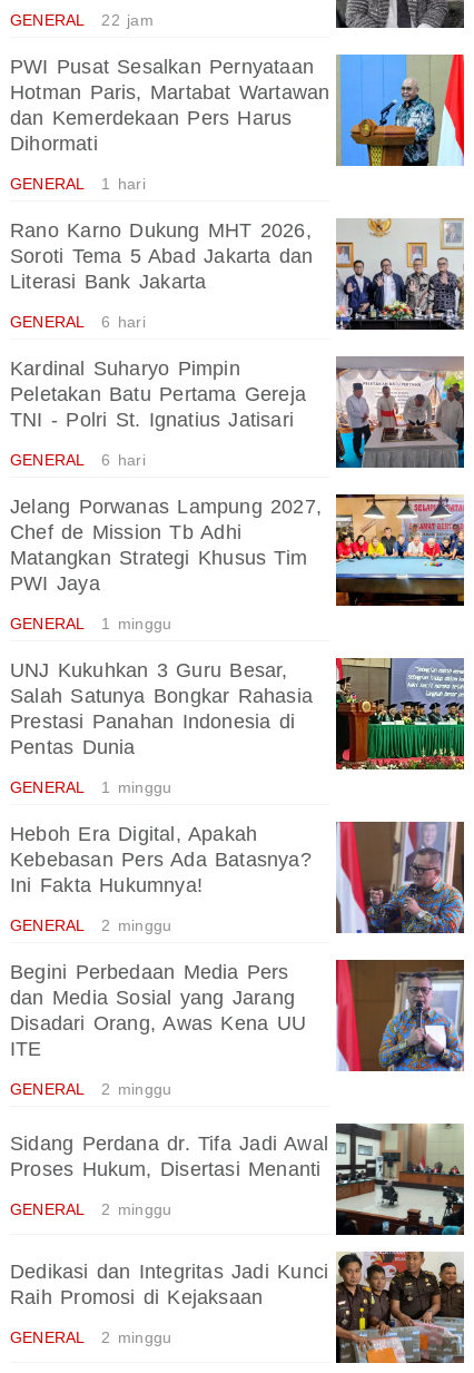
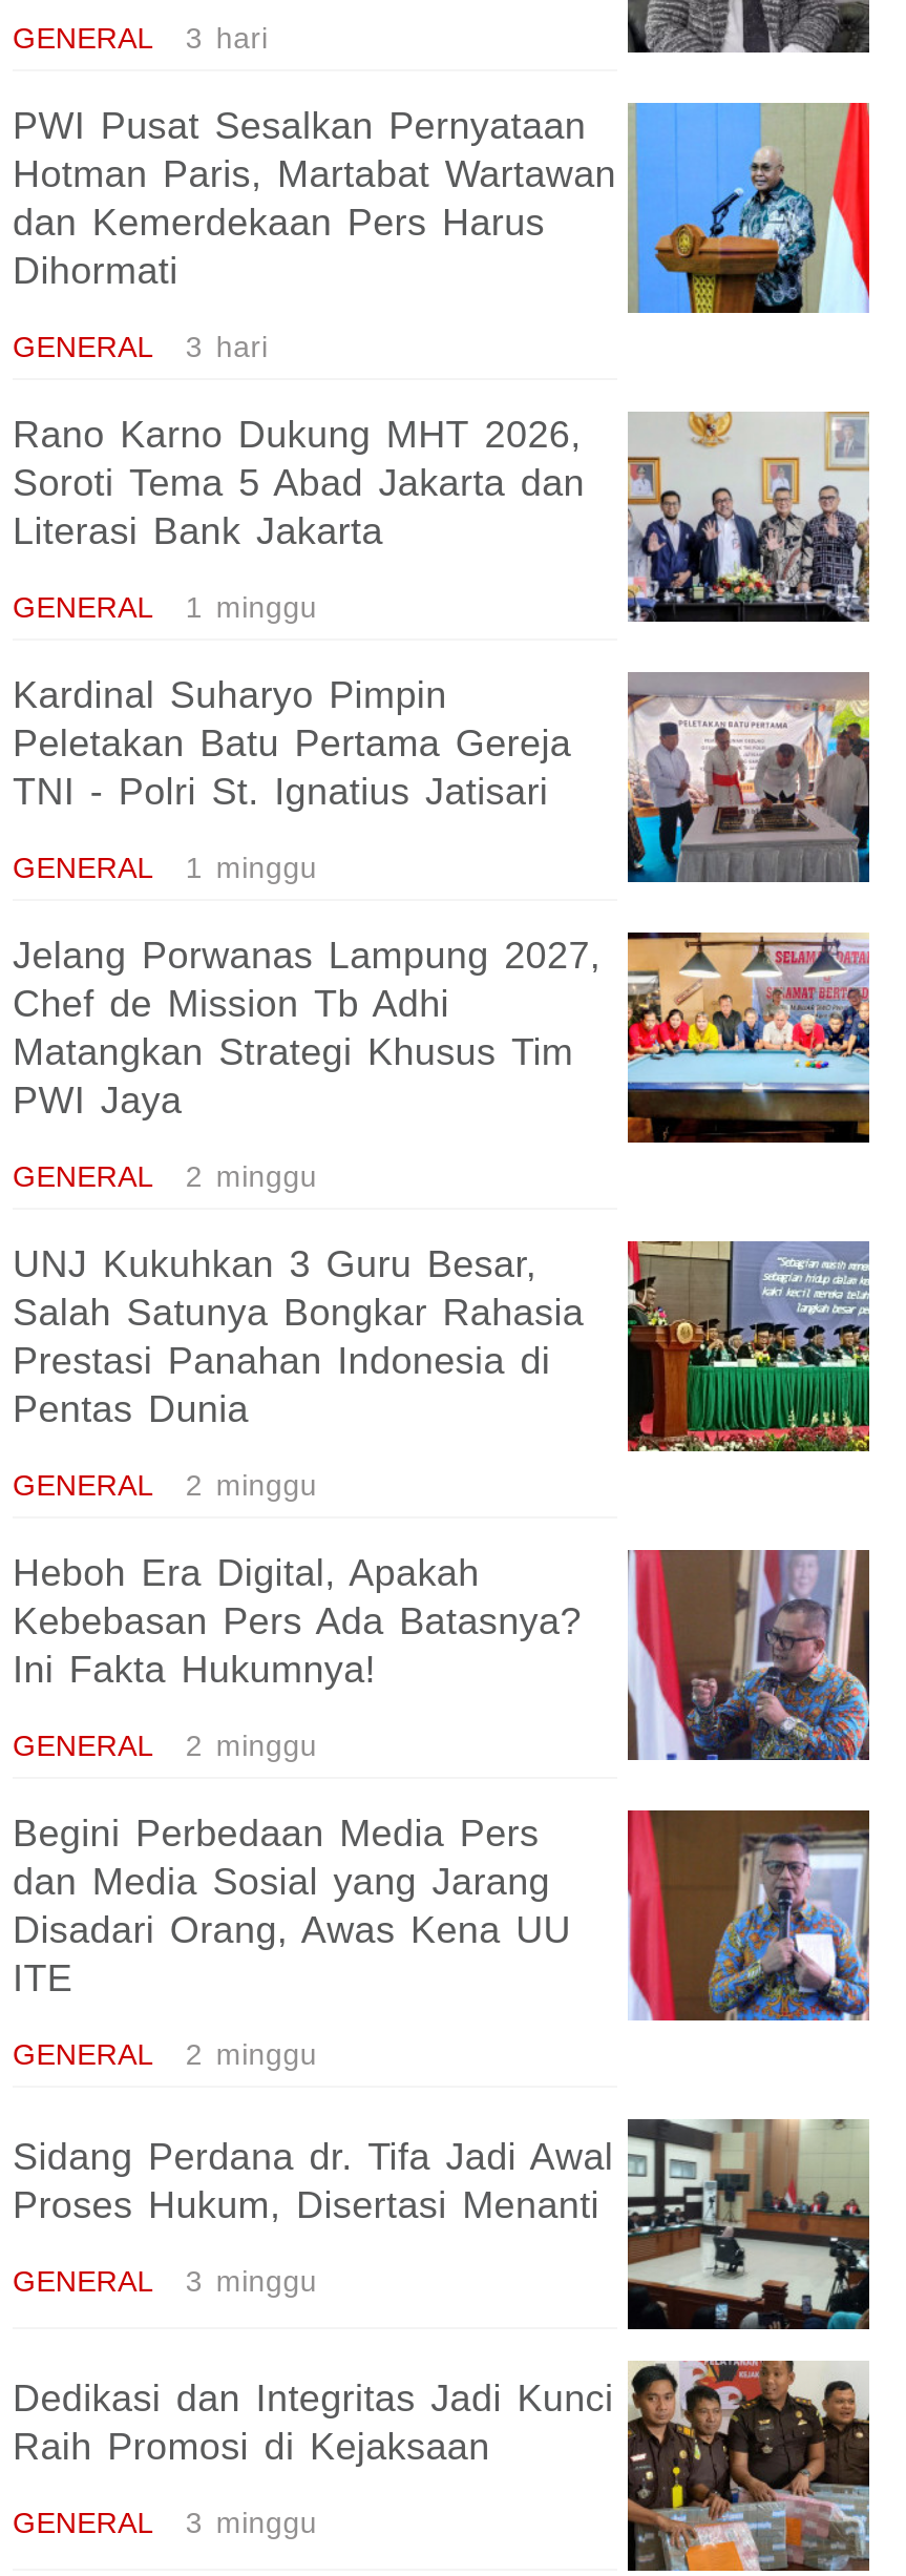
[10,11,153,28] GENERAL 22 jam -> [13,20,268,54] GENERAL 3 hari
[10,174,145,192] GENERAL 1 hari -> [13,329,268,362] GENERAL 3 hari
[10,312,145,330] GENERAL 6 hari -> [13,589,317,623] GENERAL 1 minggu
[10,450,145,468] GENERAL 6 hari -> [13,850,317,883] GENERAL 1 minggu
[10,614,171,632] GENERAL 1 minggu -> [13,1158,317,1192] GENERAL 2 minggu
[10,778,171,796] GENERAL 1 minggu -> [13,1467,317,1501] GENERAL 2 minggu
[10,1200,171,1218] GENERAL 2 minggu -> [13,2263,317,2297] GENERAL 3 minggu
[10,1328,171,1346] GENERAL 2 minggu -> [13,2505,317,2538] GENERAL 3 minggu

